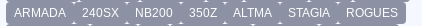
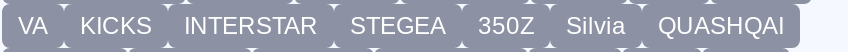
[14,6,173,20] ARMADA | 240SX | NB200 -> [18,12,446,40] VA | KICKS | INTERSTAR | STEGEA
[233,6,398,20] ALTMA | STAGIA | ROGUES -> [566,12,784,40] Silvia | QUASHQAI

